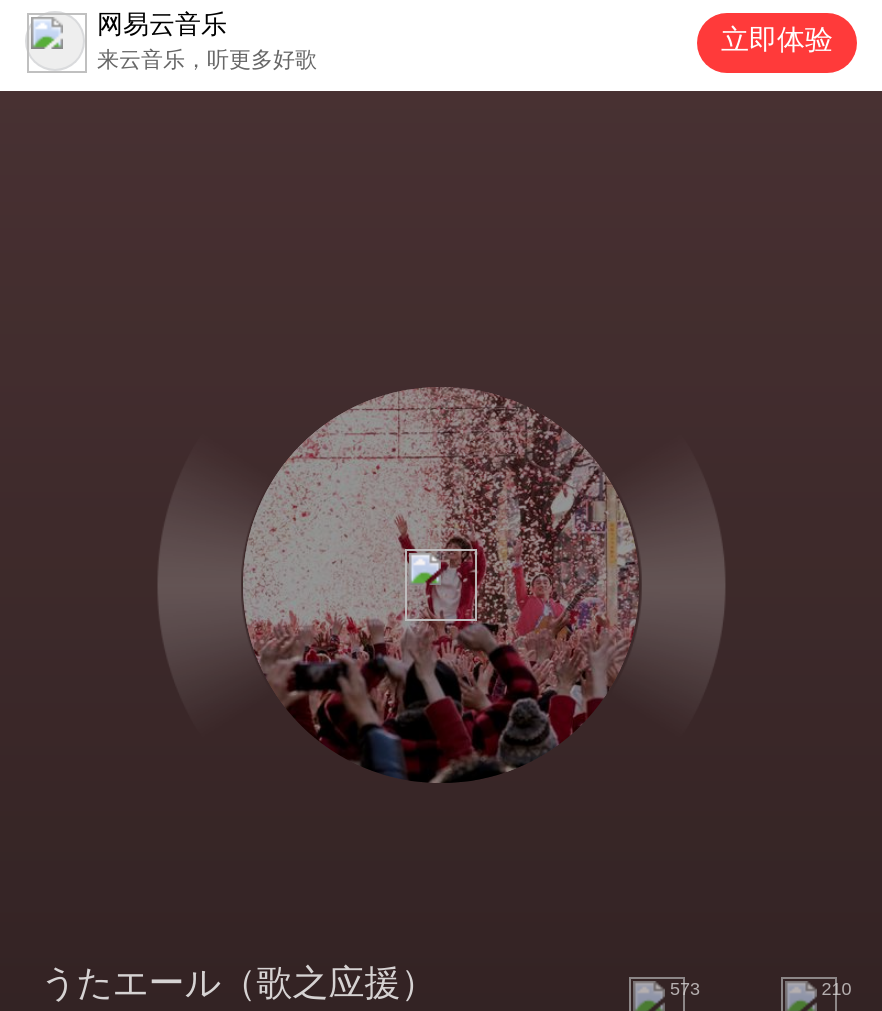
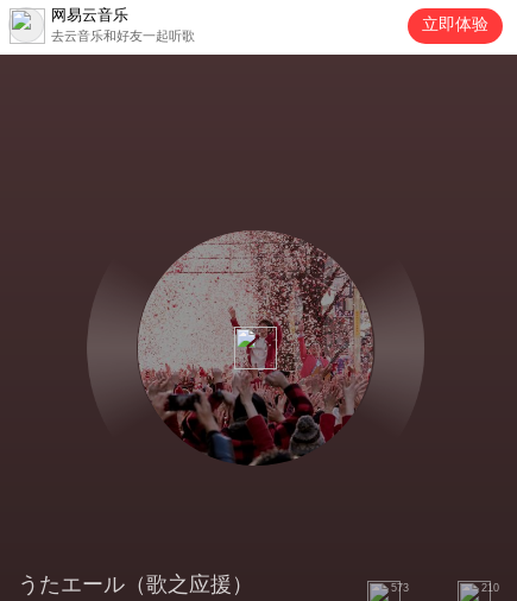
[97,47,317,71] 来云音乐，听更多好歌 -> [51,29,195,43] 去云音乐和好友一起听歌

